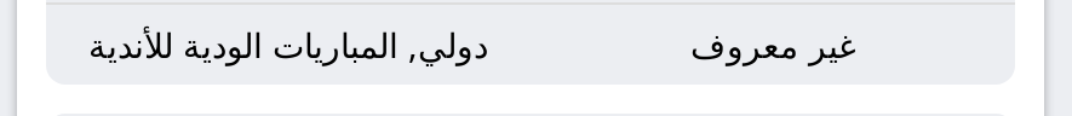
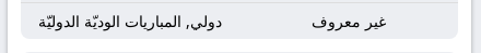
[88,22,488,68] دولي, المباريات الودية للأندية -> [38,11,222,31] دولي, المباريات الوديّة الدوليّة

